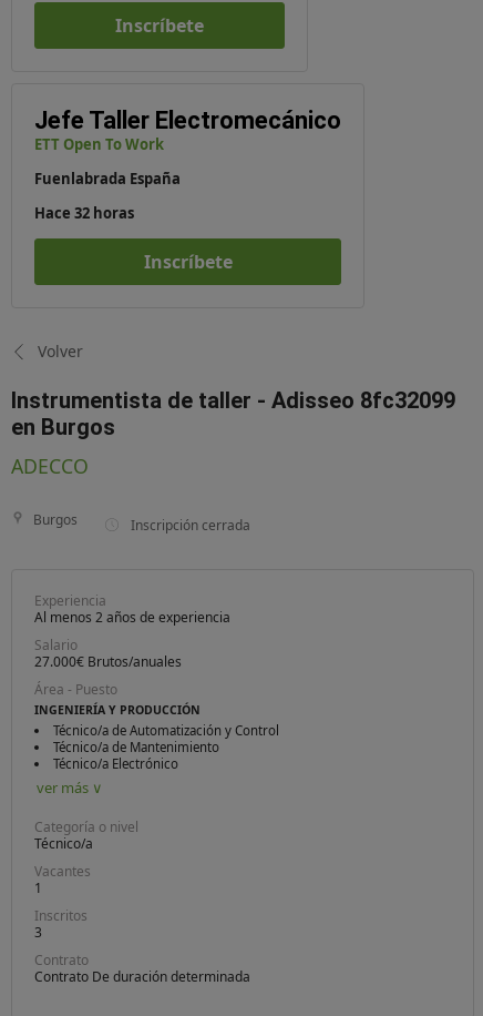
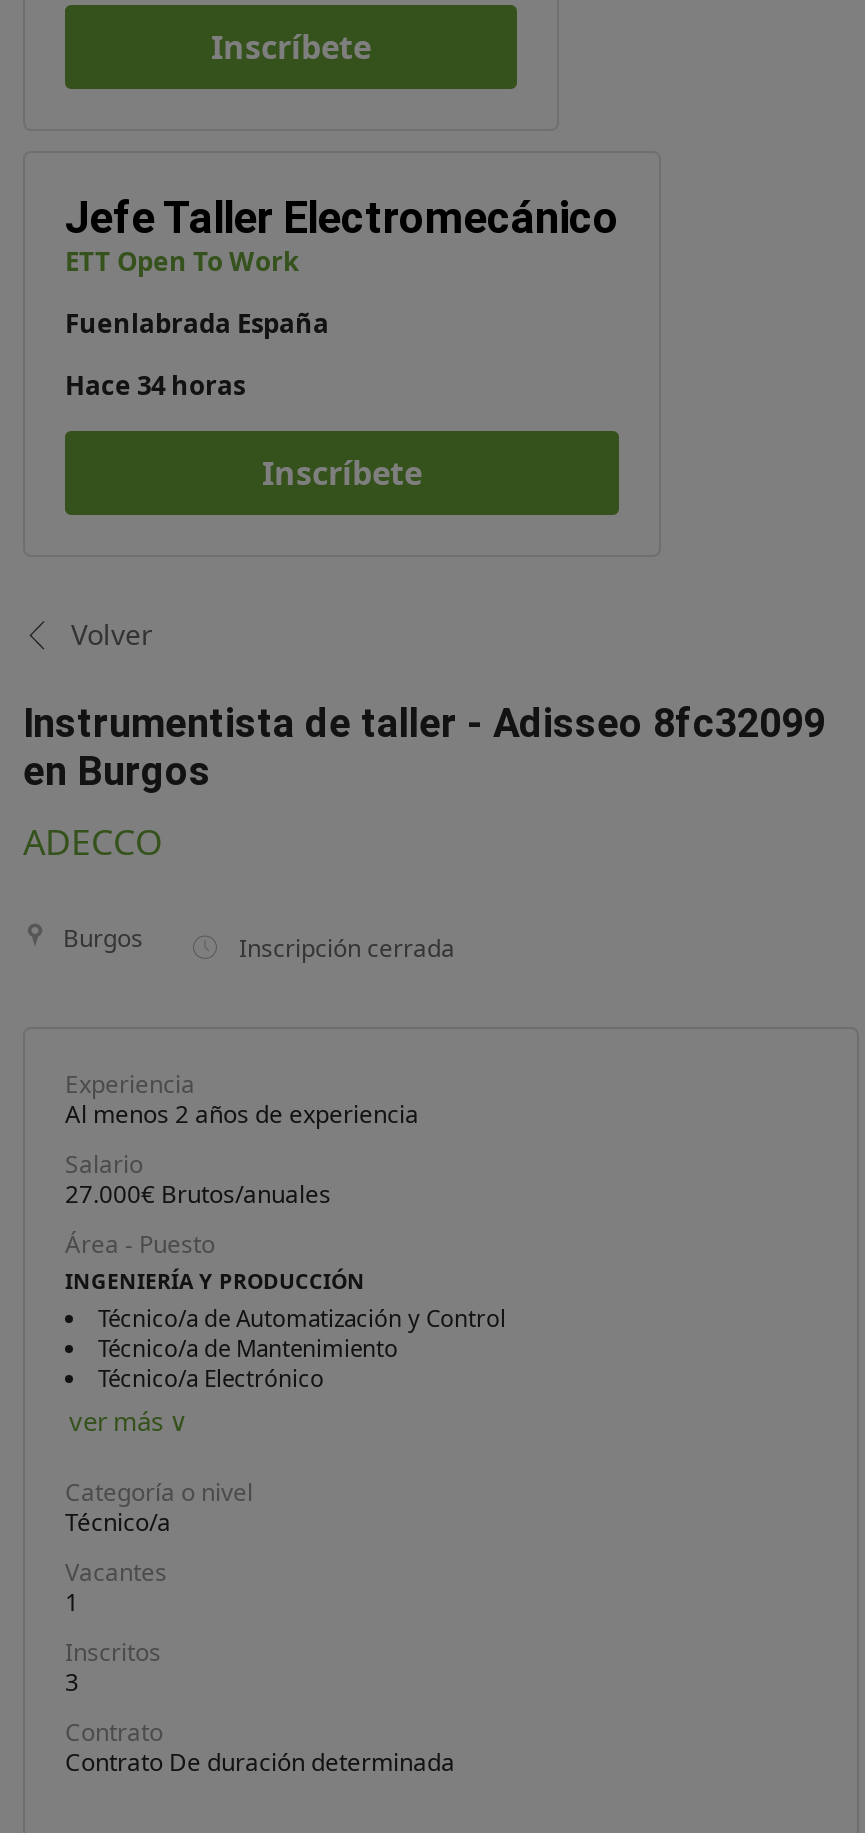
[34,203,134,223] Hace 32 horas -> [65,367,245,403] Hace 34 horas

